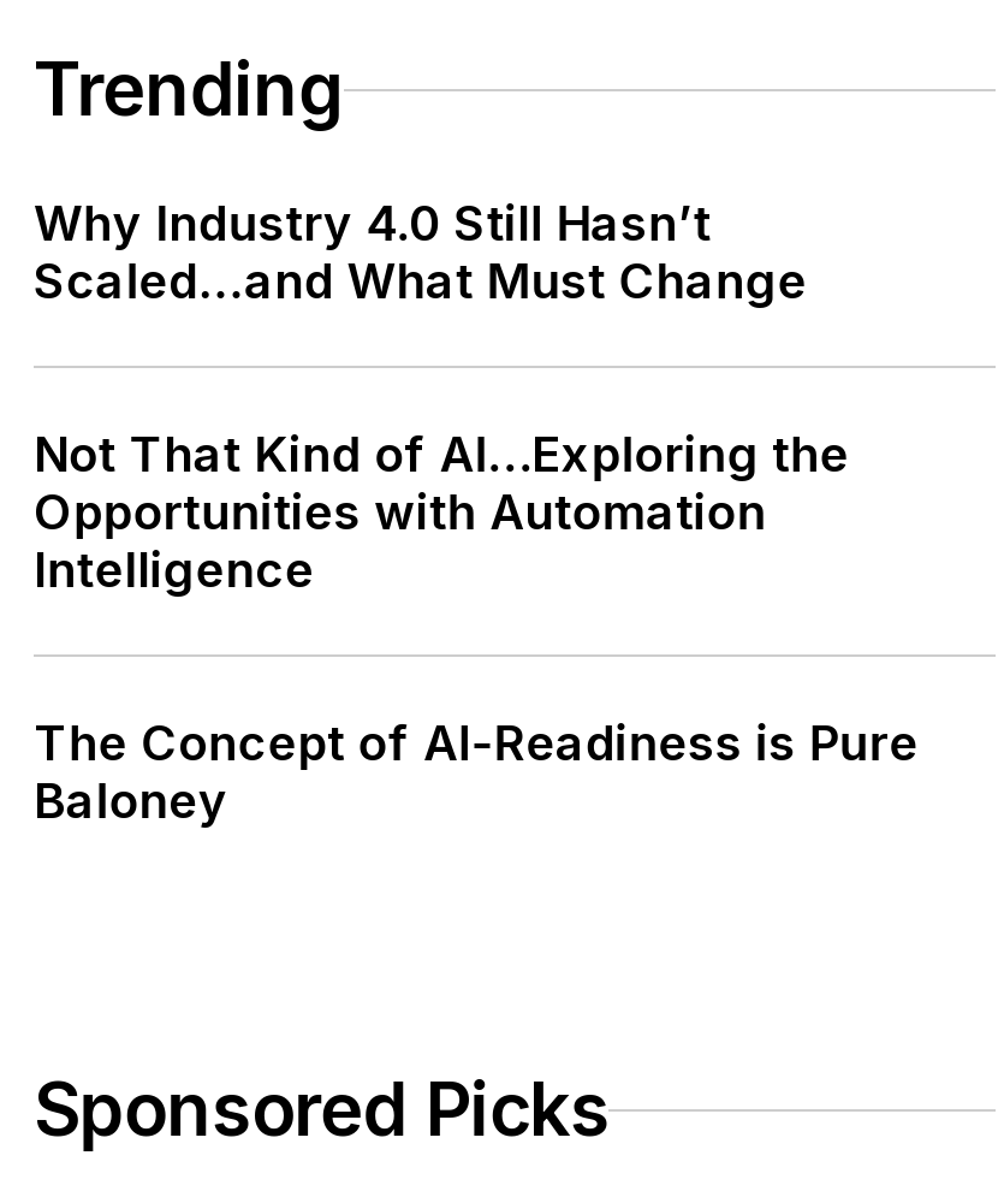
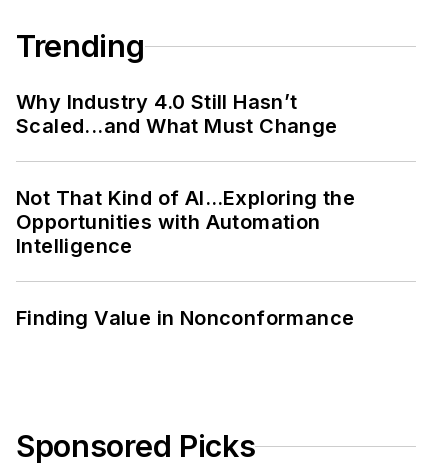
[34,715,919,831] The Concept of AI-Readiness is Pure | Baloney -> [16,306,354,330] Finding Value in Nonconformance

